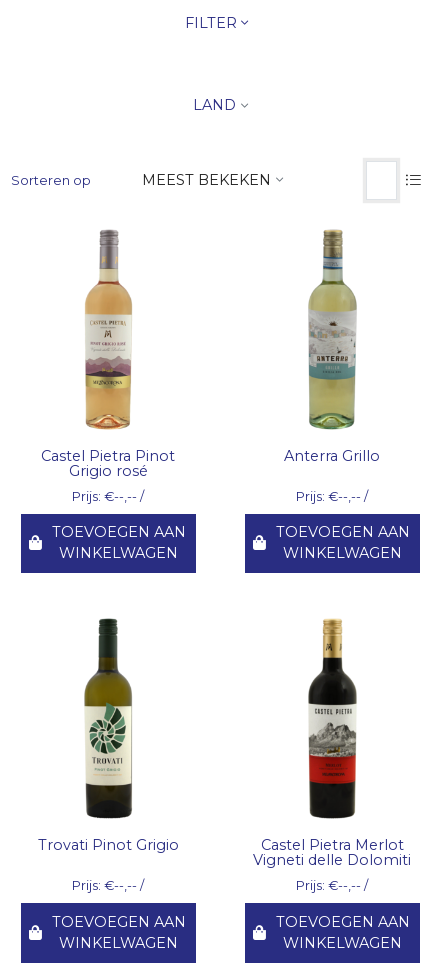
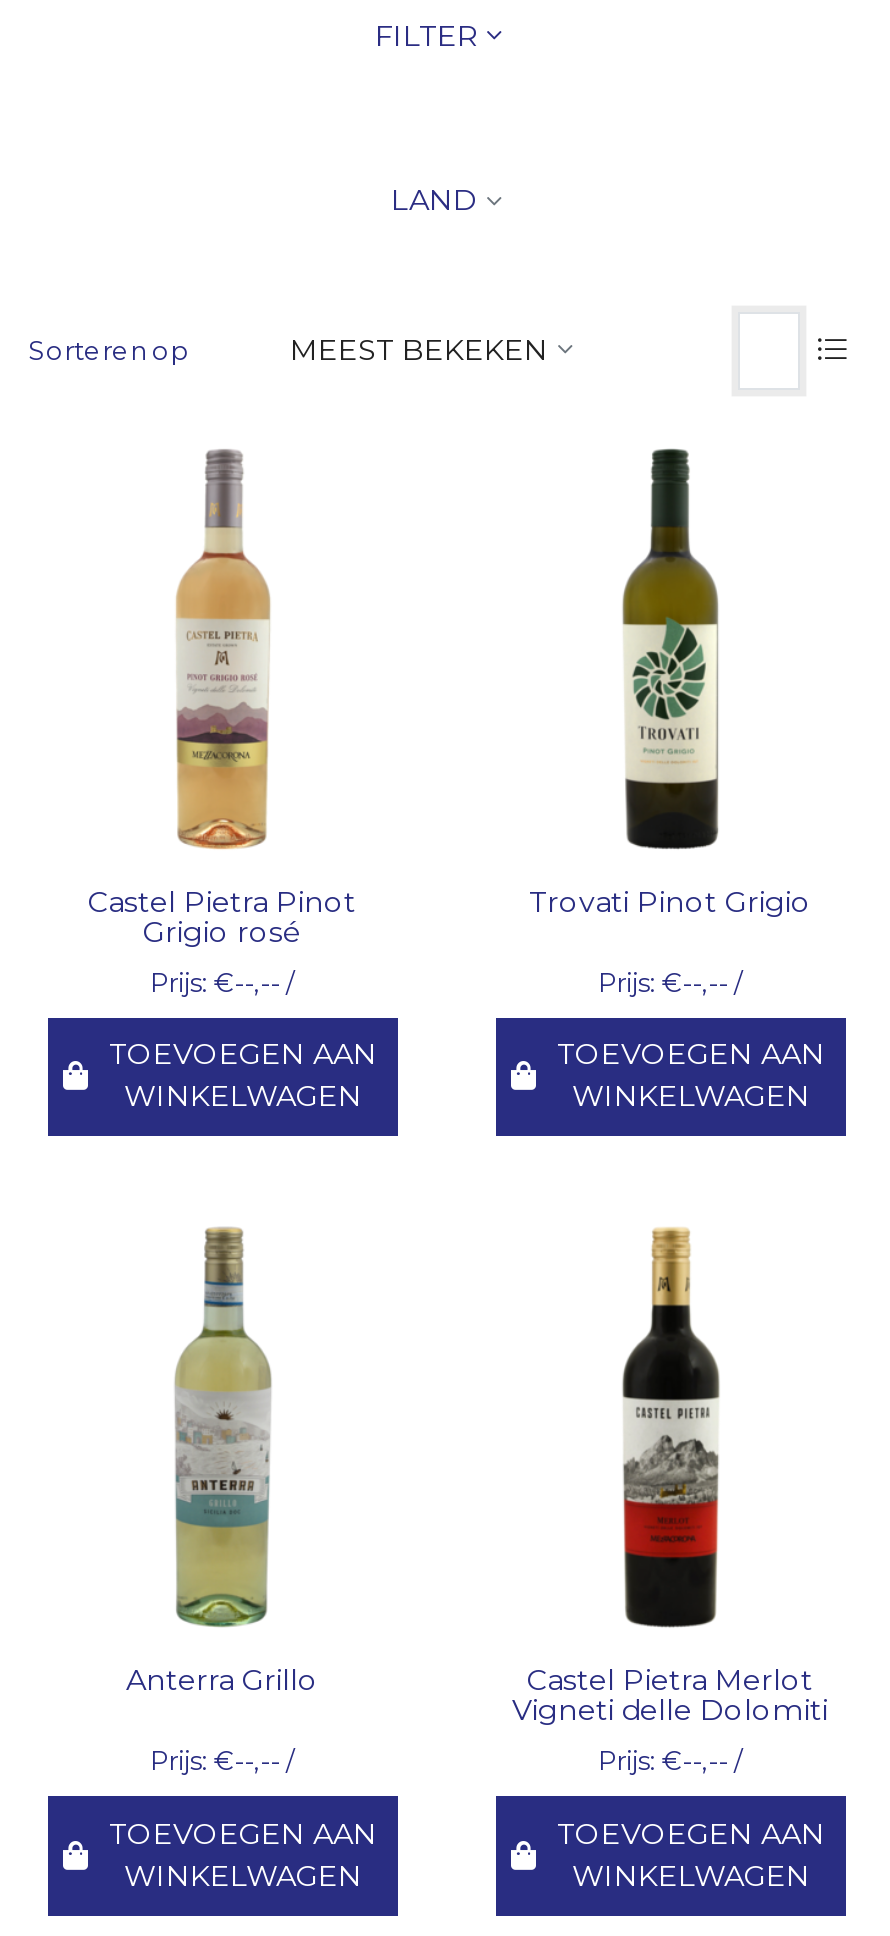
moved [284,230,380,465] -> [126,1226,318,1698]: [image] | Anterra Grillo
moved [37,618,178,854] -> [529,448,811,919]: [image] | Trovati Pinot Grigio

